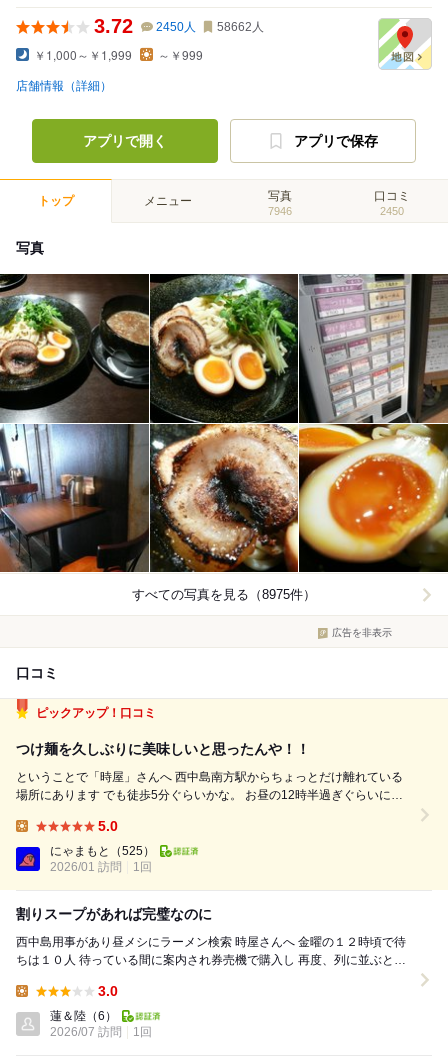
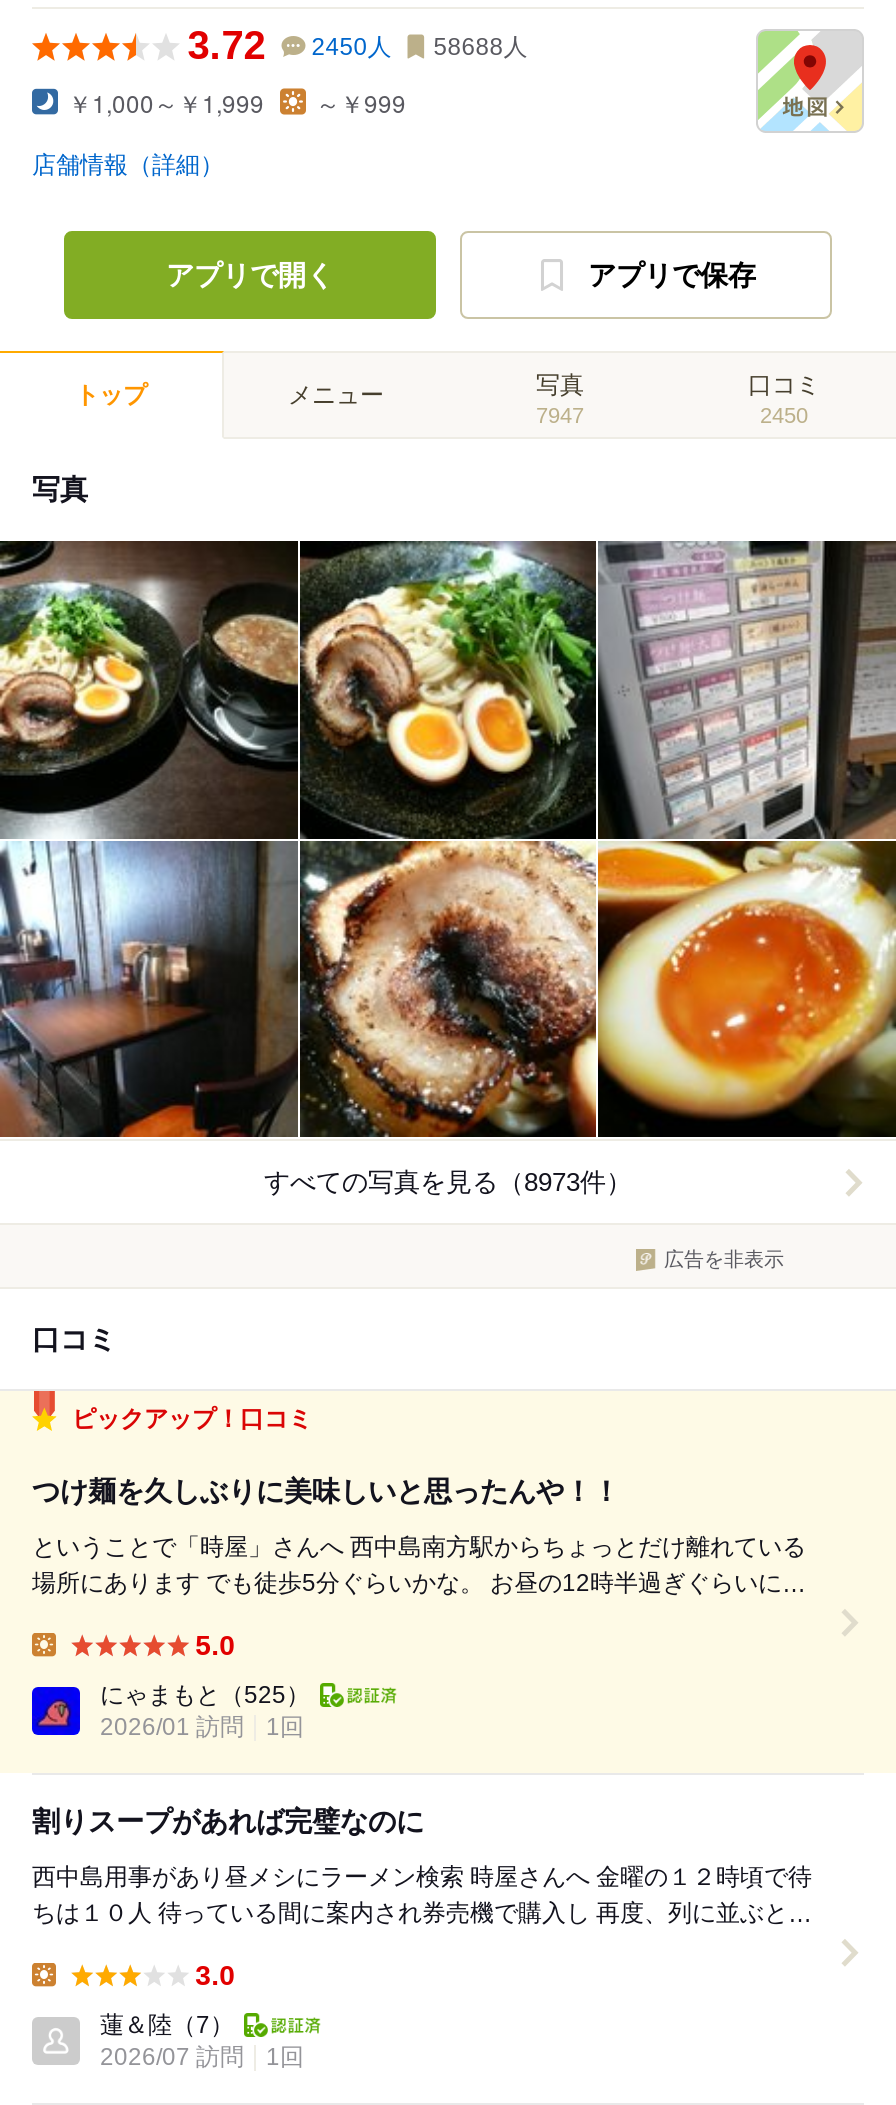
[94,15,264,37] 3.72 2450人 58662人 -> [188,23,528,67] 3.72 2450人 58688人
[268,205,292,217] 7946 -> [536,403,584,427] 7947
[132,587,316,602] すべての写真を見る（8975件） -> [264,1168,632,1198] すべての写真を見る（8973件）
[50,1009,117,1023] 蓮＆陸（6） -> [100,2012,234,2040] 蓮＆陸（7）

